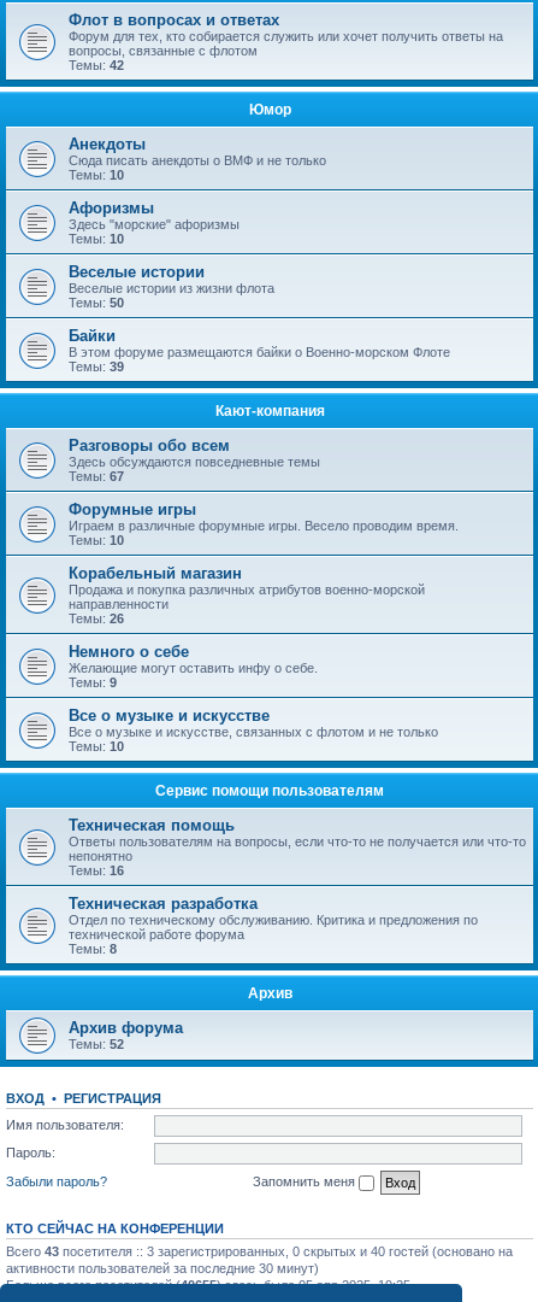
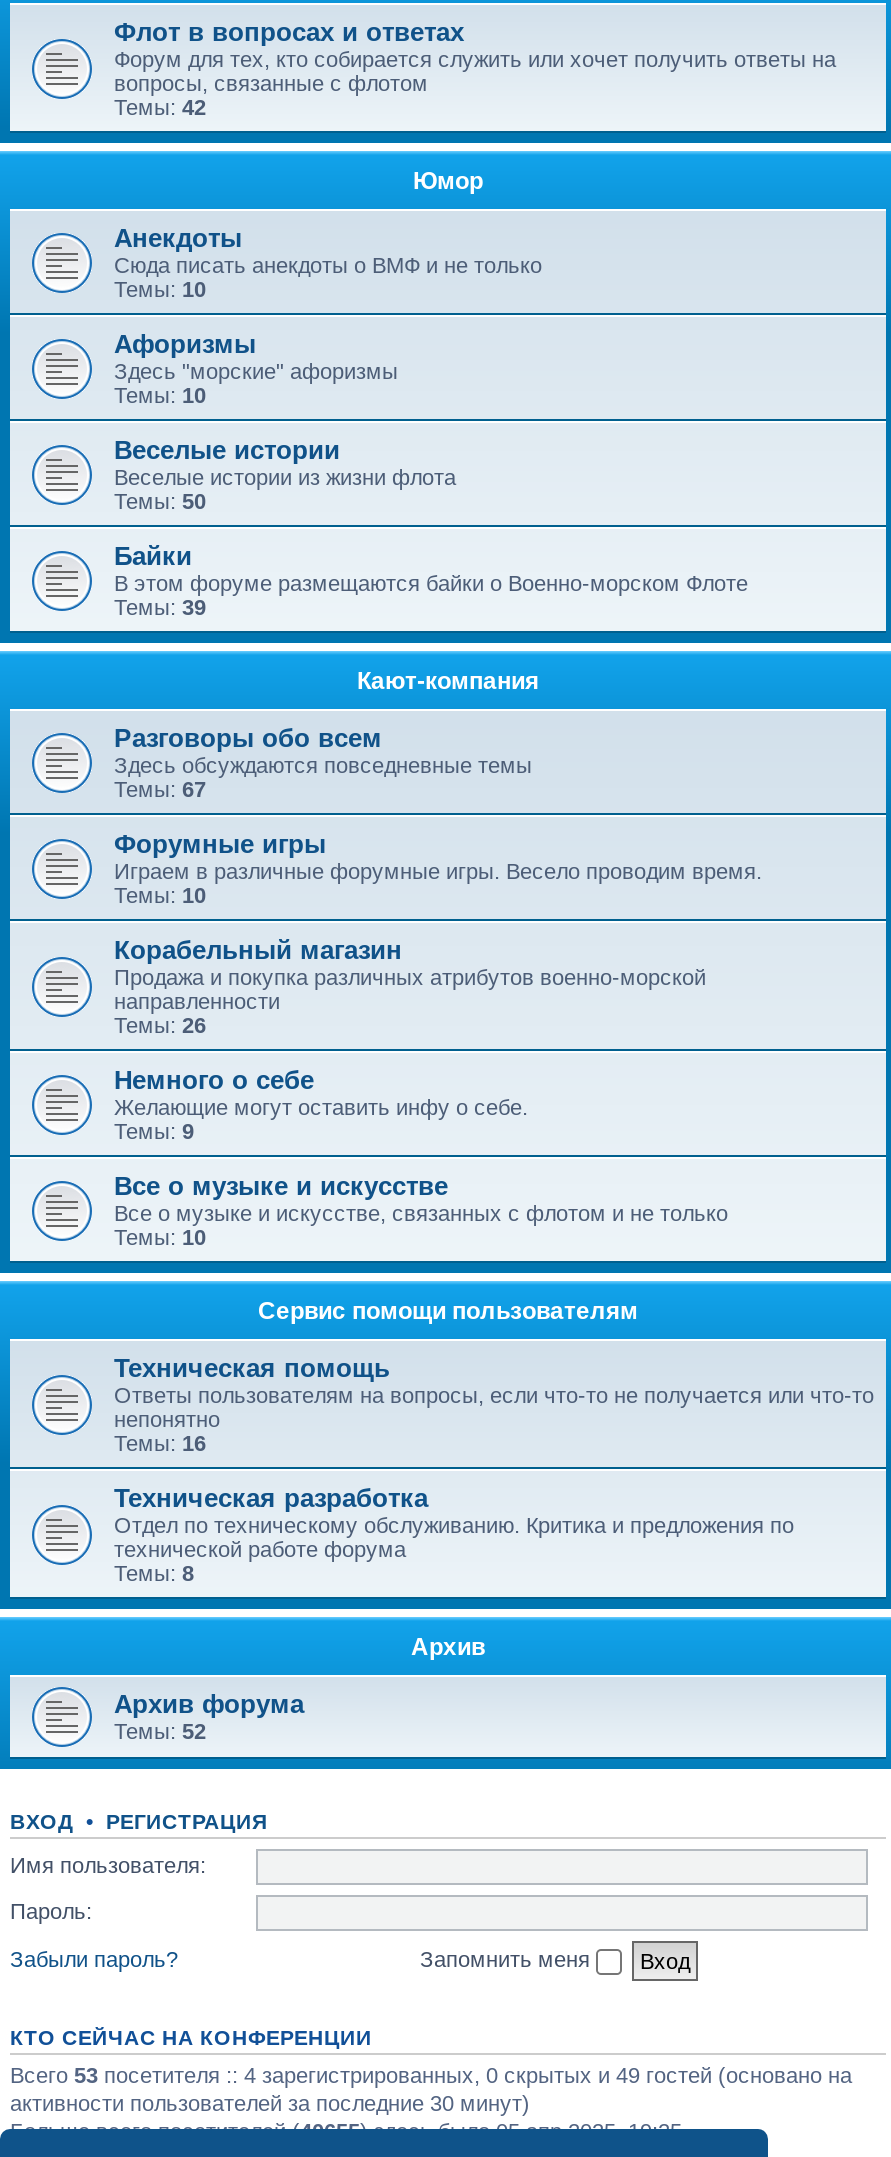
[6,1244,513,1258] Всего 43 посетителя :: 3 зарегистрированных, 0 скрытых и 40 гостей (основано на -> [10,2062,852,2086] Всего 53 посетителя :: 4 зарегистрированных, 0 скрытых и 49 гостей (основано на

